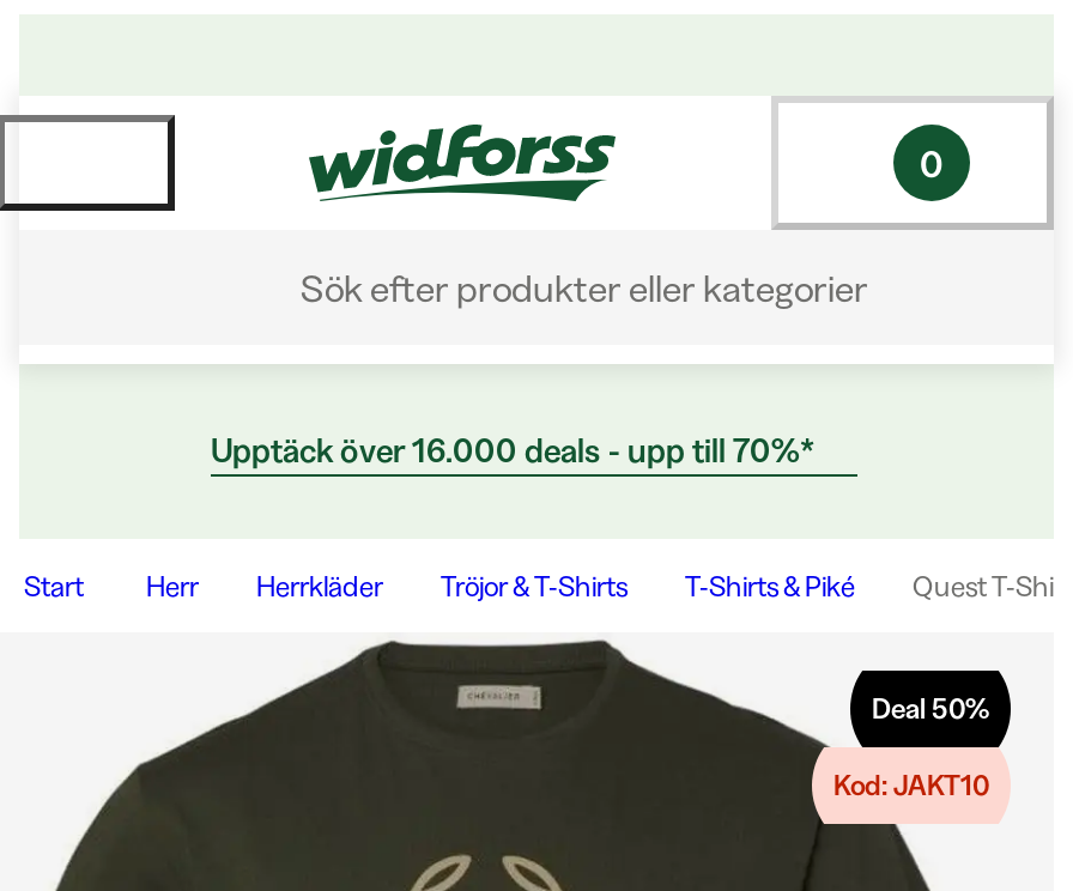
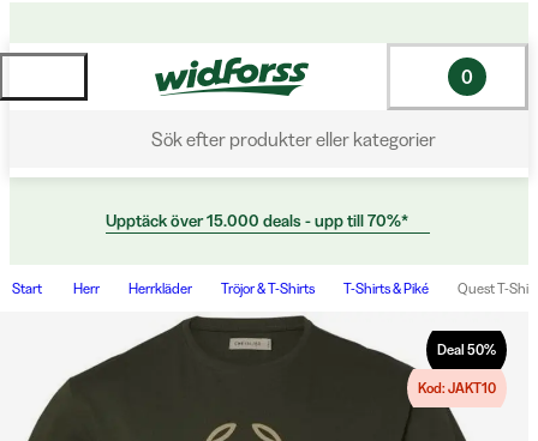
[211,429,814,472] Upptäck över 16.000 deals - upp till 70%* -> [106,210,408,231] Upptäck över 15.000 deals - upp till 70%*

